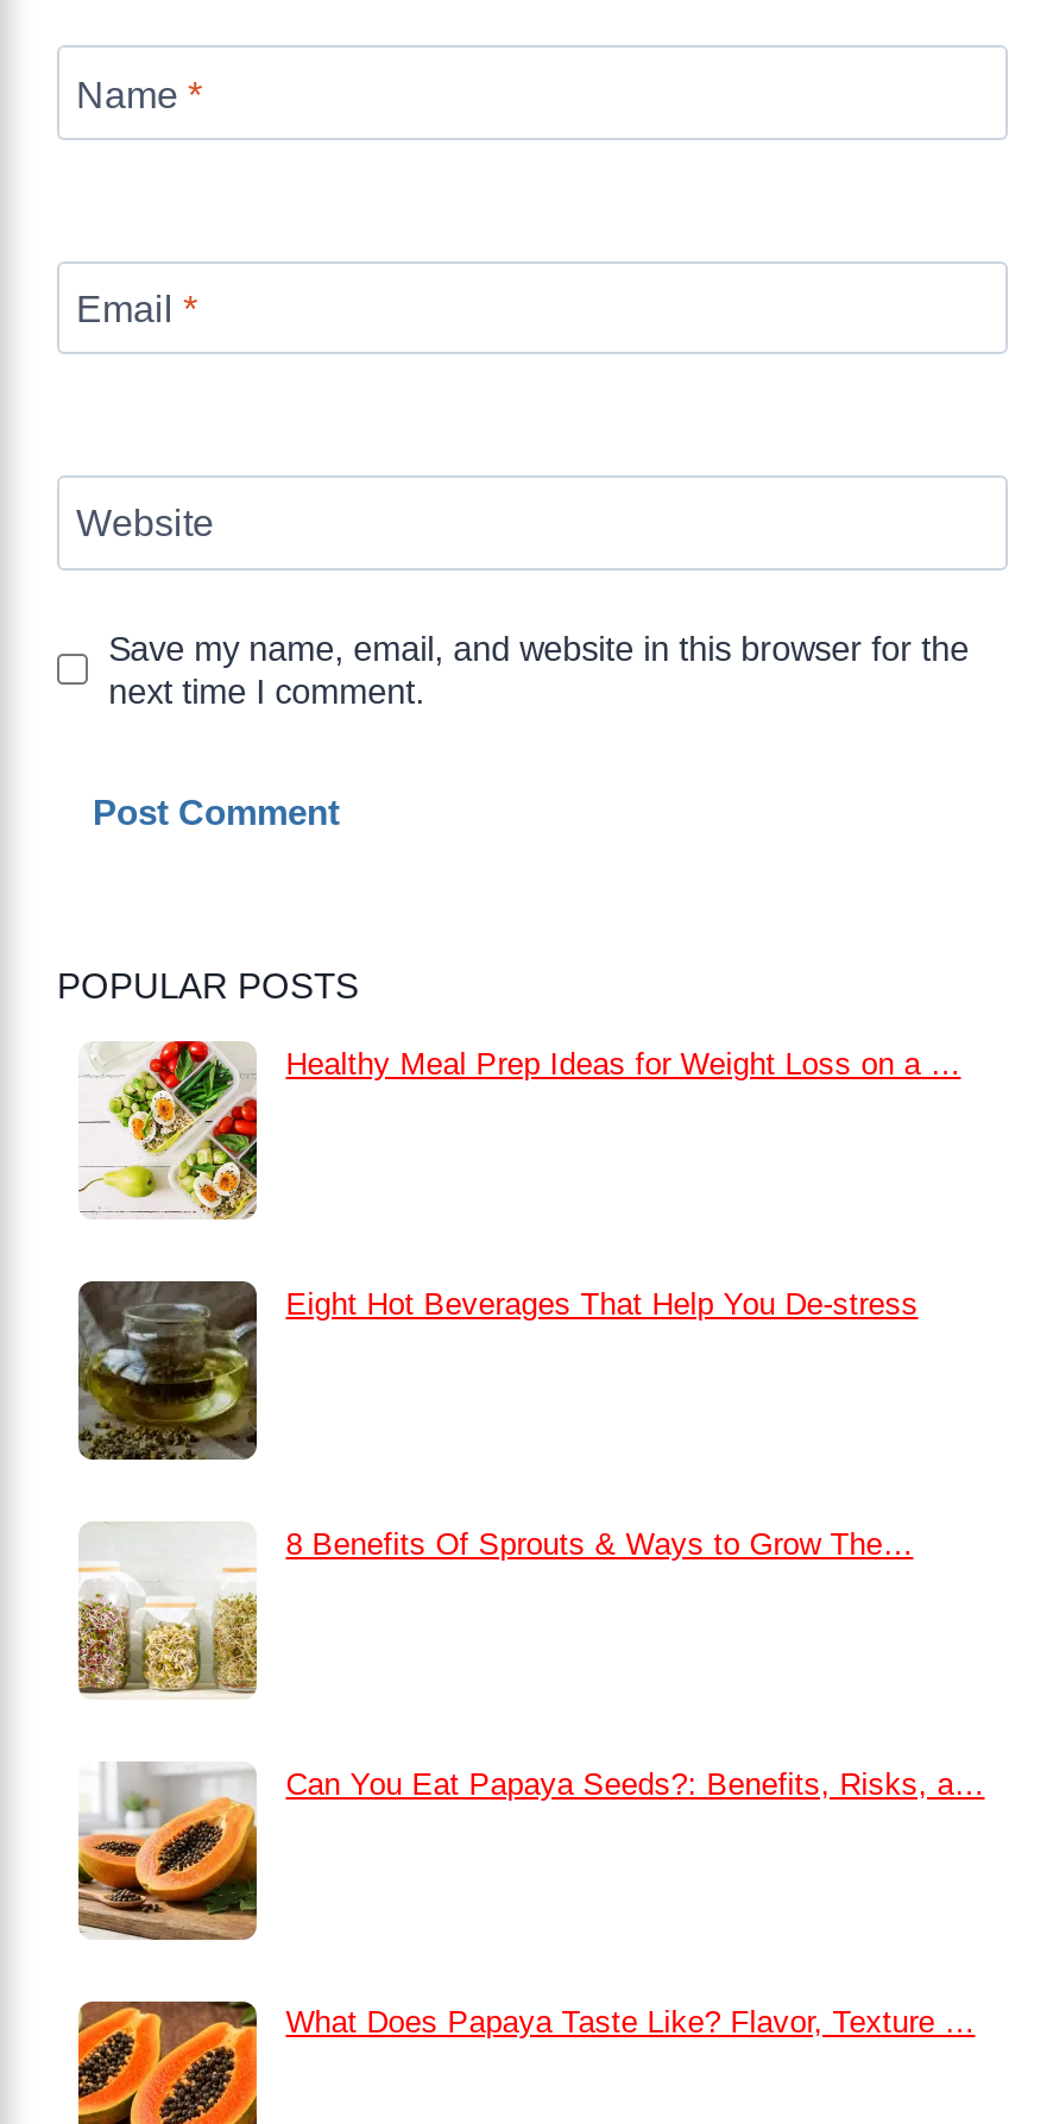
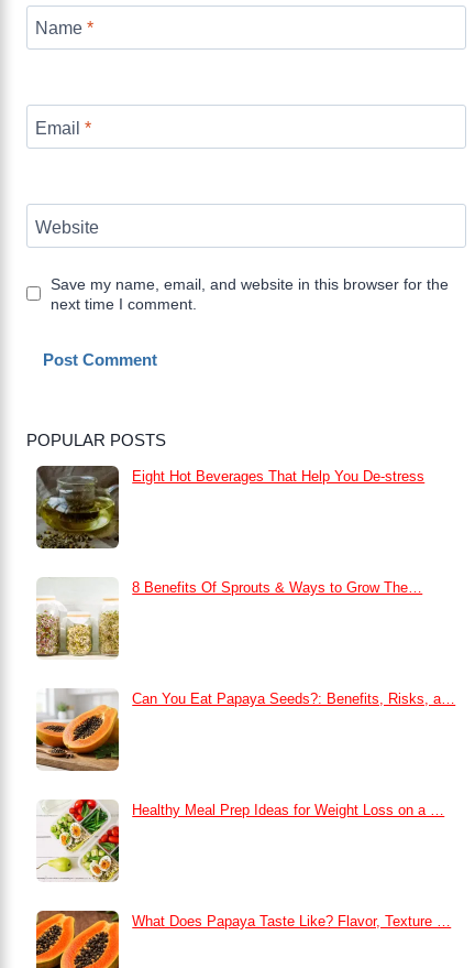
moved [81,1038,961,1221] -> [36,798,444,882]: [image] | Healthy Meal Prep Ideas for Weight Loss on a …
moved [74,1278,985,1800] -> [34,465,455,707]: [image] | Eight Hot Beverages That Help You De-stress | 8 Benefits Of Sprouts & Ways to Grow The… | Can You Eat Papaya Seeds?: Benefits, Risks, a…
moved [74,1760,261,1943] -> [34,688,121,773]: [image]

